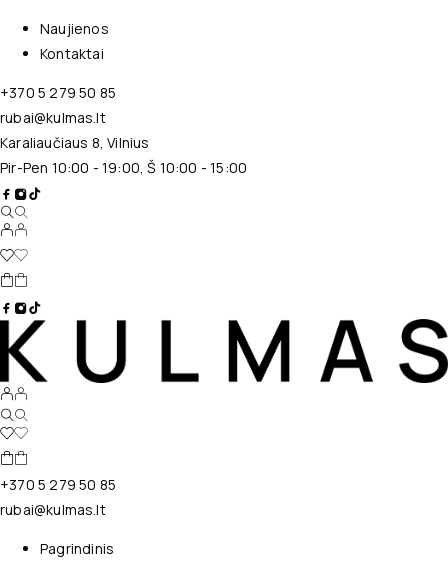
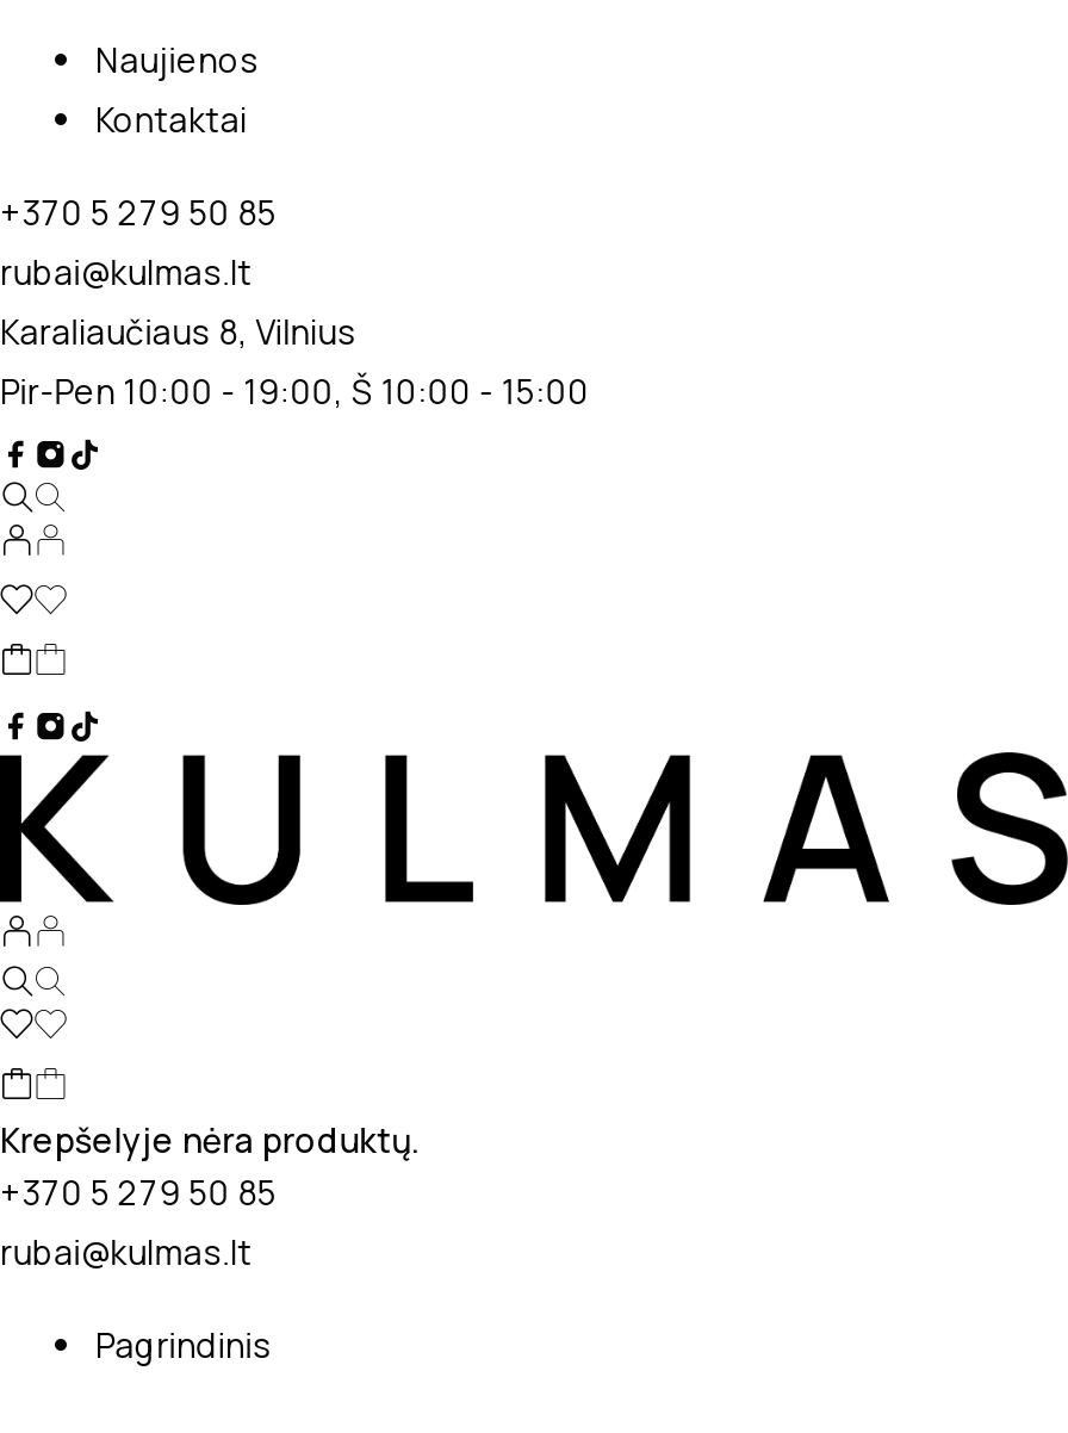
none -> [0,1117,419,1163] Krepšelyje nėra produktų.

